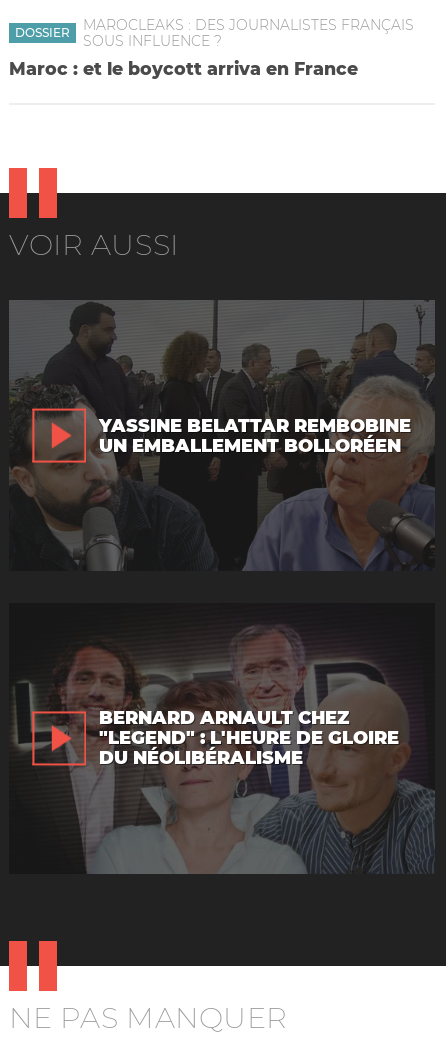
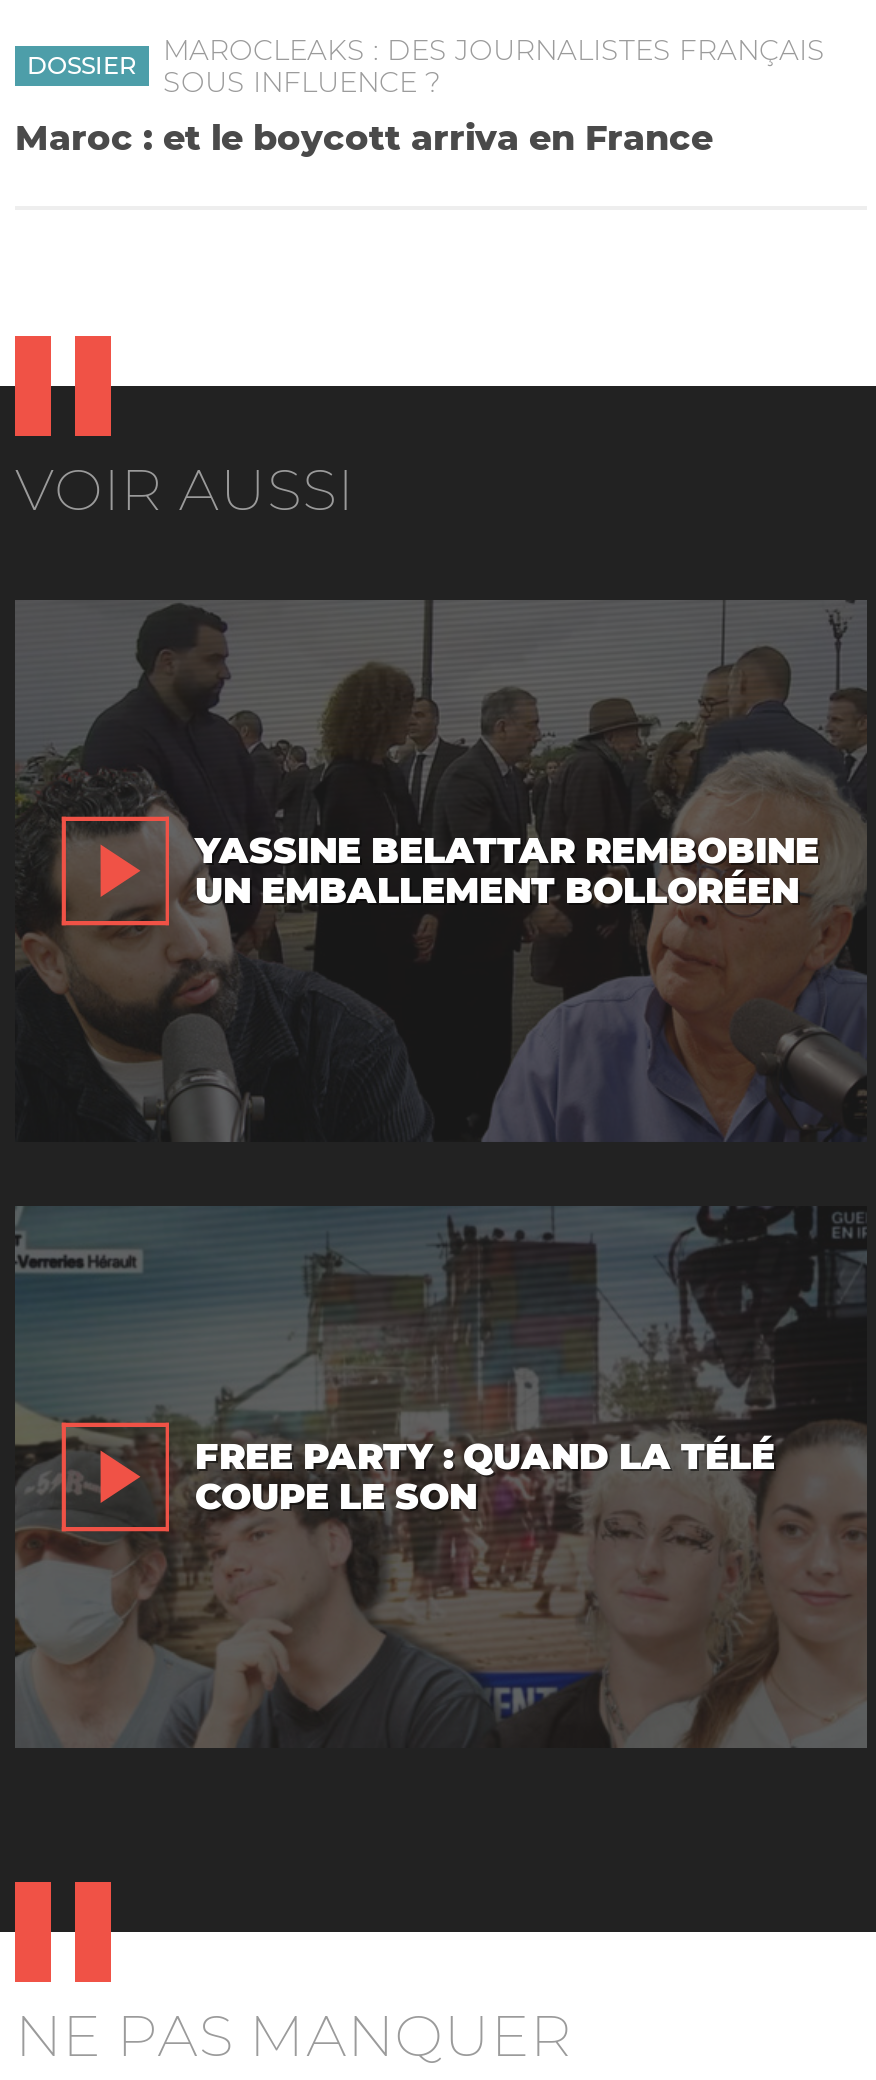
[10,604,434,874] [image] | BERNARD ARNAULT CHEZ | "LEGEND" : L'HEURE DE GLOIRE | DU NÉOLIBÉRALISME -> [15,1206,867,1748] [image] | FREE PARTY : QUAND LA TÉLÉ | COUPE LE SON

